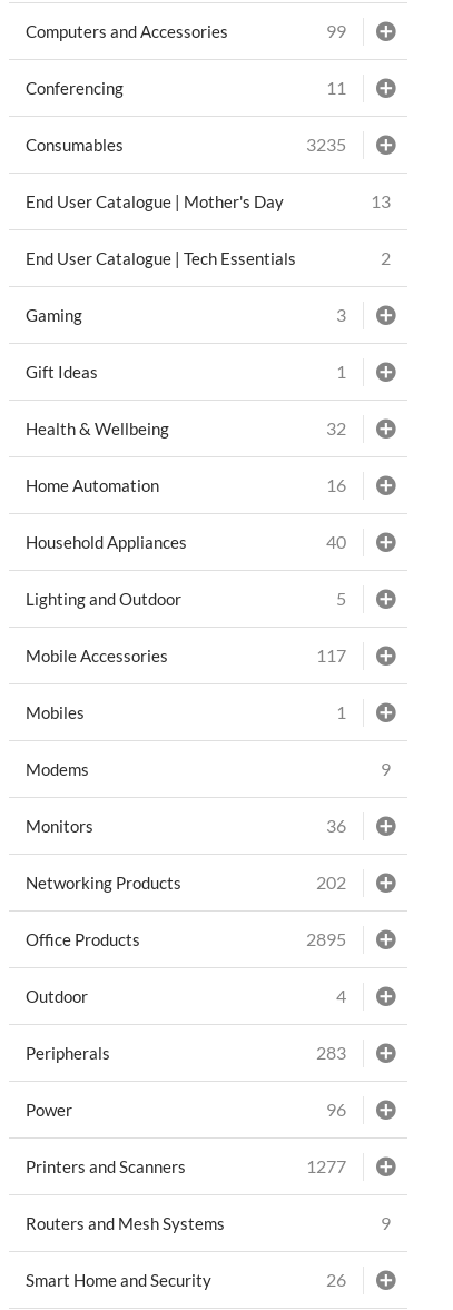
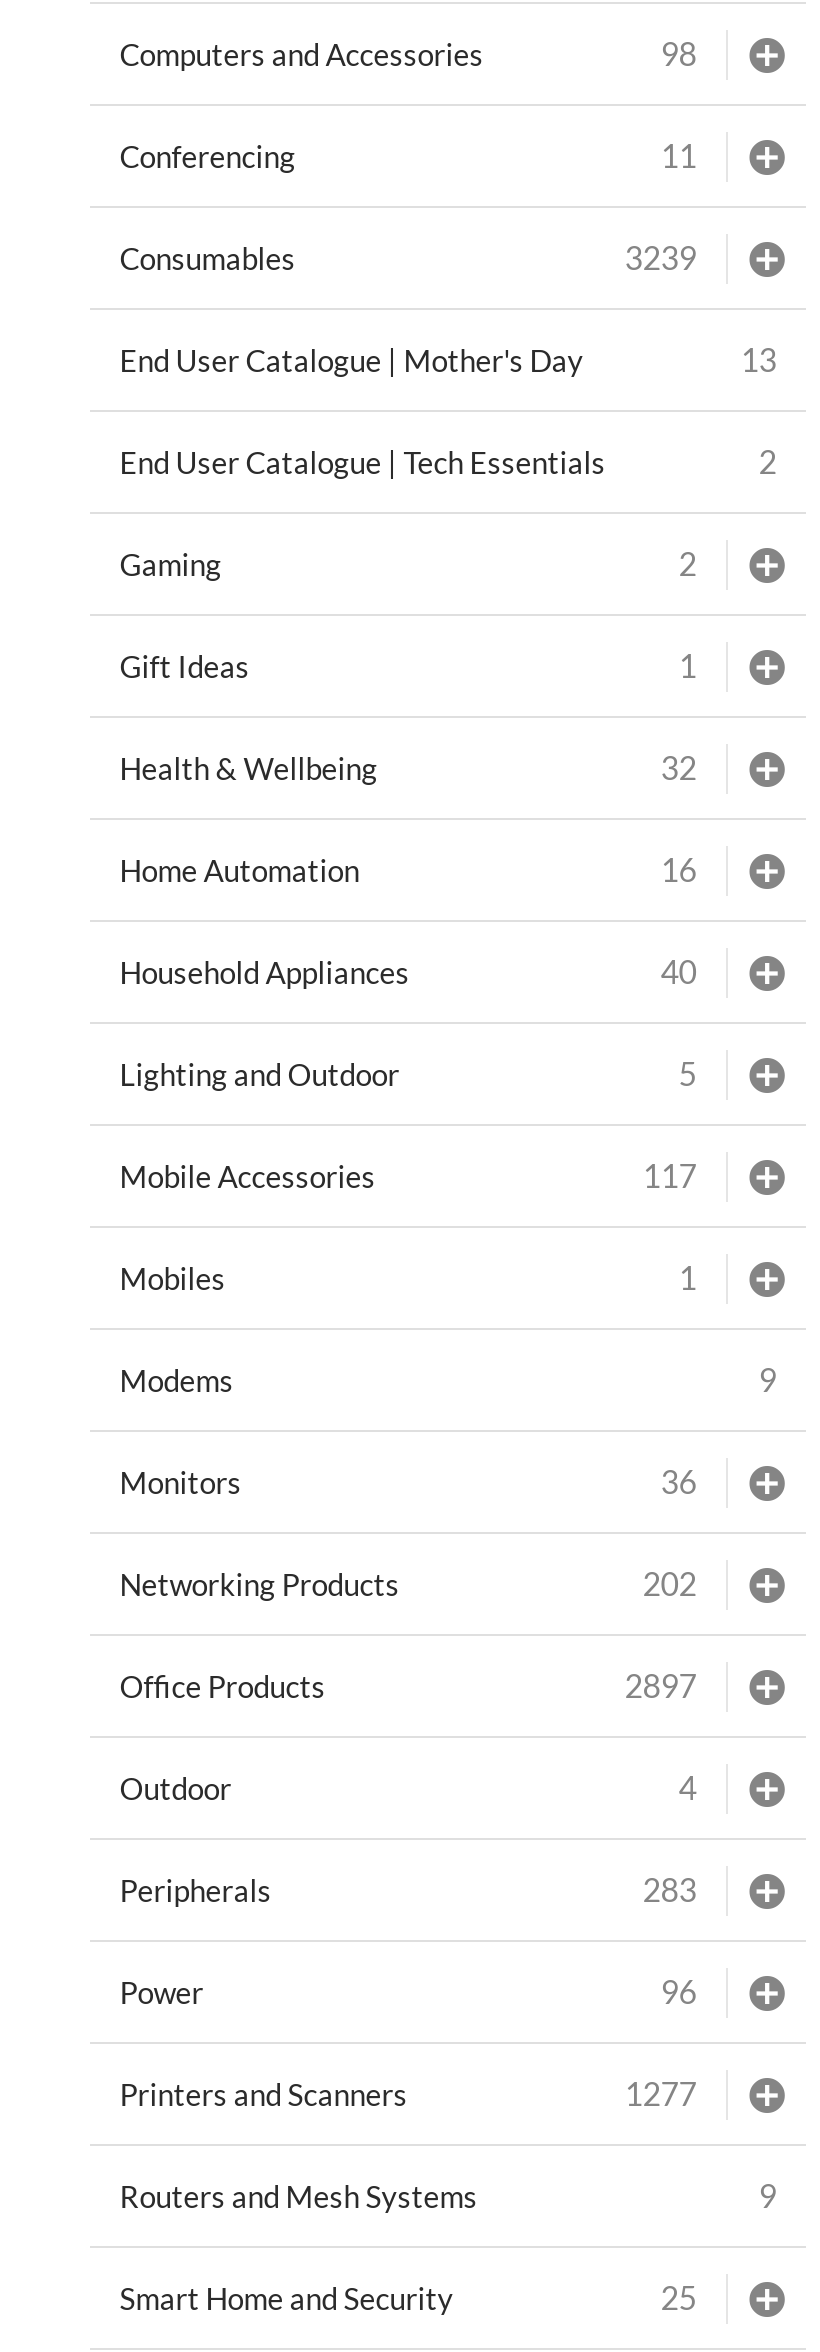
[326,20,346,41] 99 -> [660,34,696,72] 98
[306,134,346,155] 3235 -> [624,238,696,276] 3239
[336,304,346,325] 3 -> [678,544,696,582] 2
[306,928,346,949] 2895 -> [624,1666,696,1704] 2897
[326,1269,346,1290] 26 -> [660,2278,696,2316] 25

